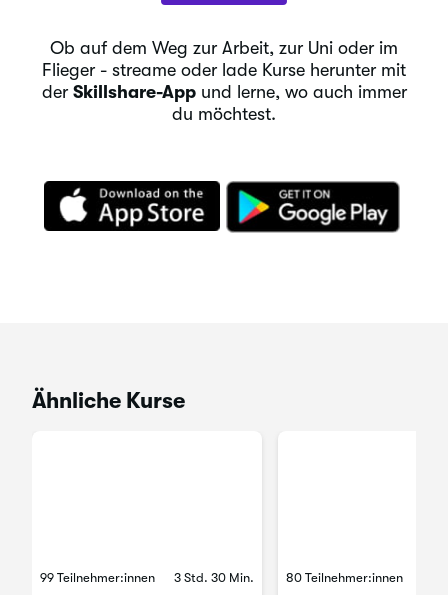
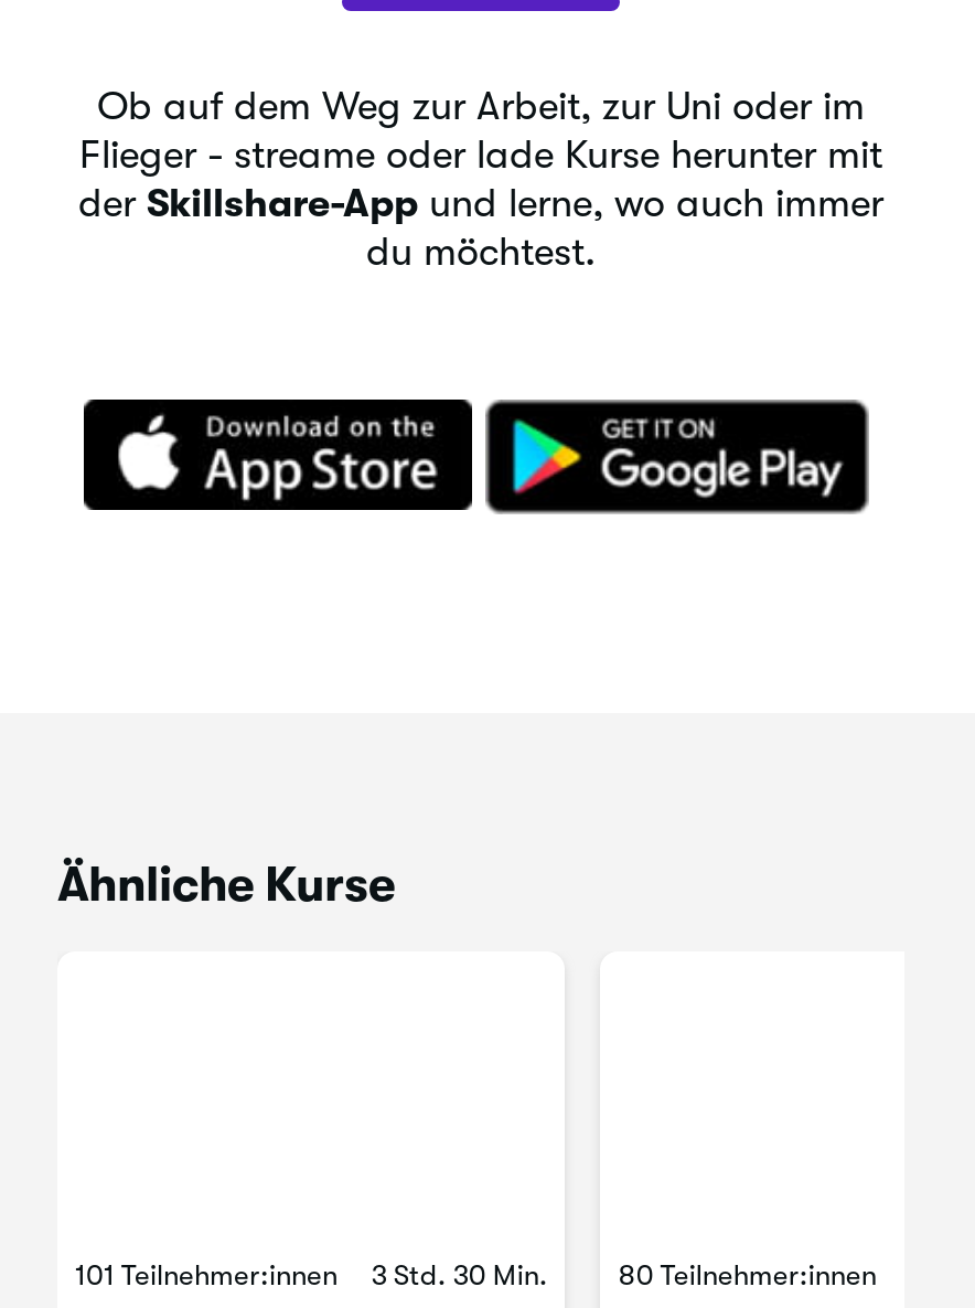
[40,570,155,585] 99 Teilnehmer:innen -> [75,1259,337,1292] 101 Teilnehmer:innen

